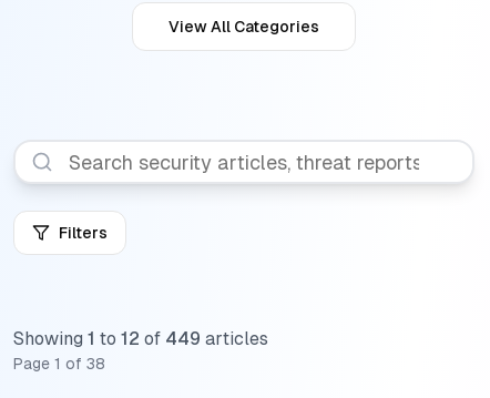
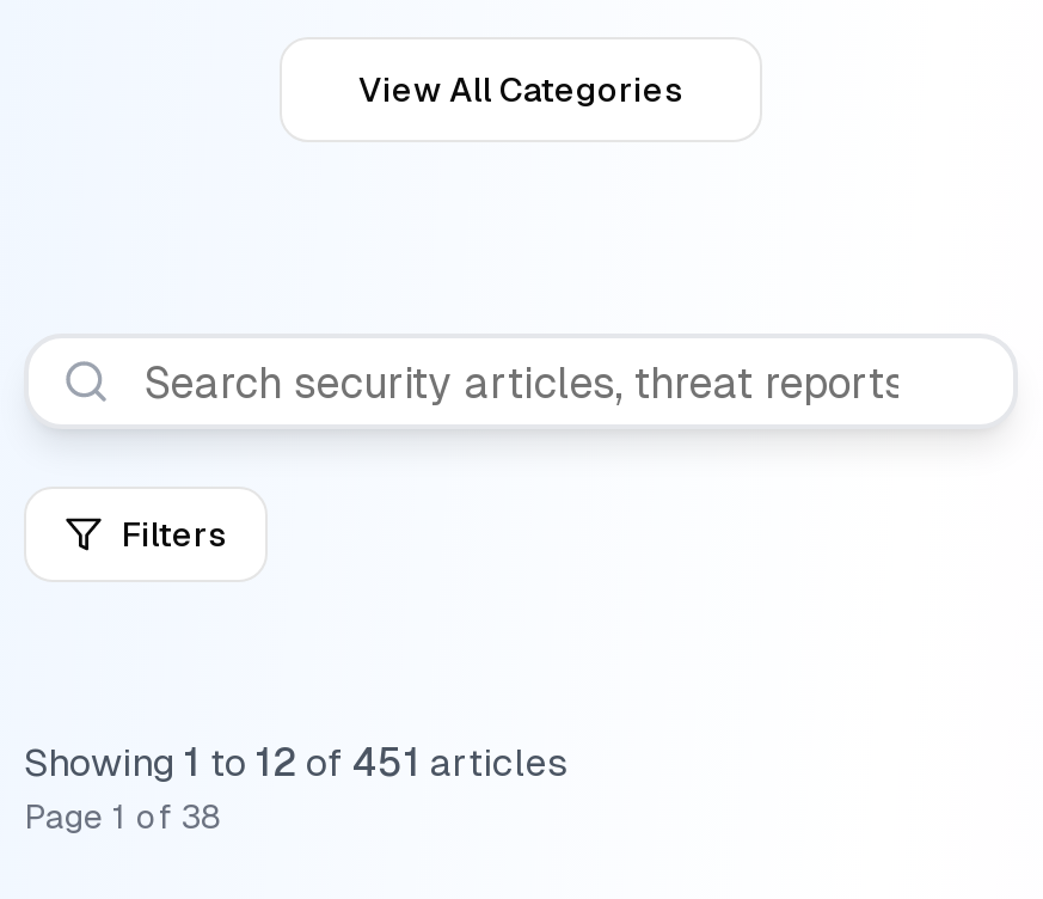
[13,328,268,349] Showing 1 to 12 of 449 articles -> [24,740,566,785] Showing 1 to 12 of 451 articles

